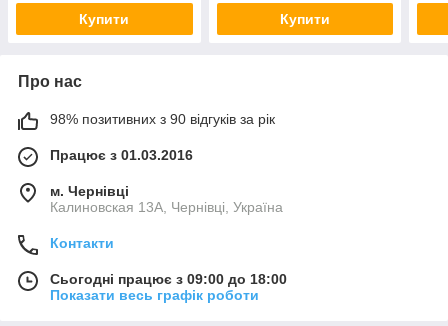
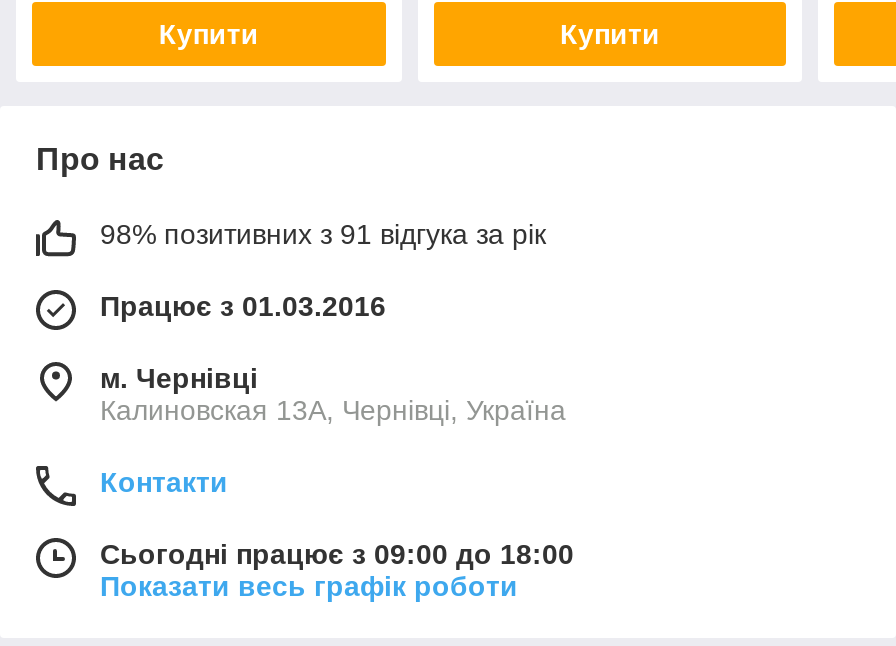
[50,111,275,127] 98% позитивних з 90 відгуків за рік -> [100,218,546,250] 98% позитивних з 91 відгука за рік

